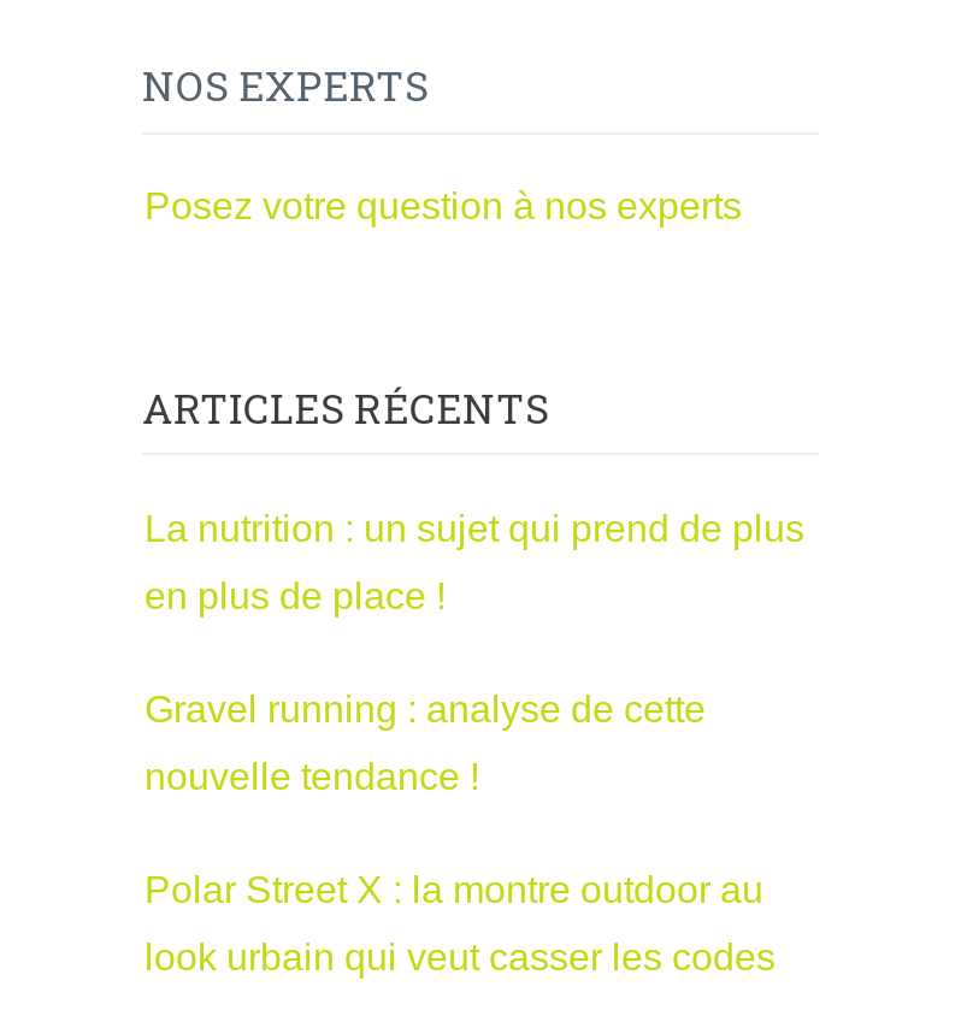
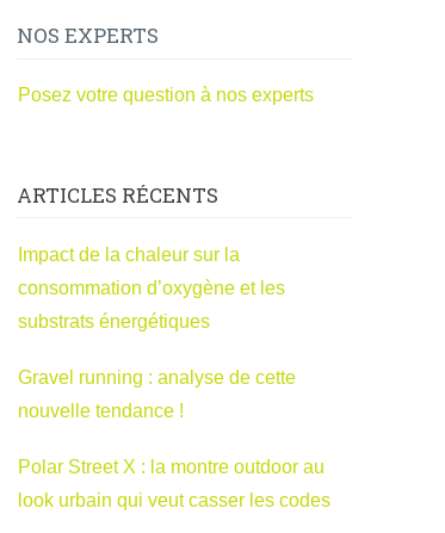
[145,508,804,617] La nutrition : un sujet qui prend de plus | en plus de place ! -> [18,245,285,332] Impact de la chaleur sur la | consommation d’oxygène et les | substrats énergétiques

